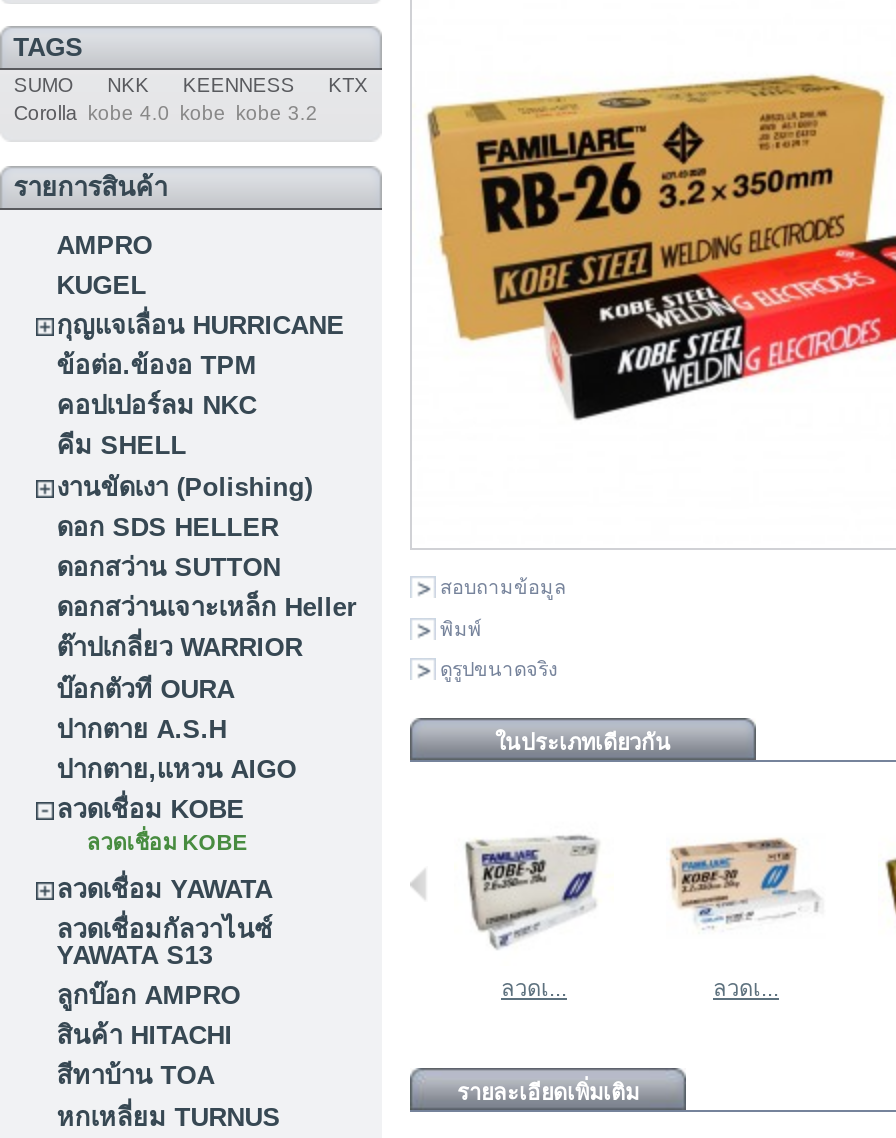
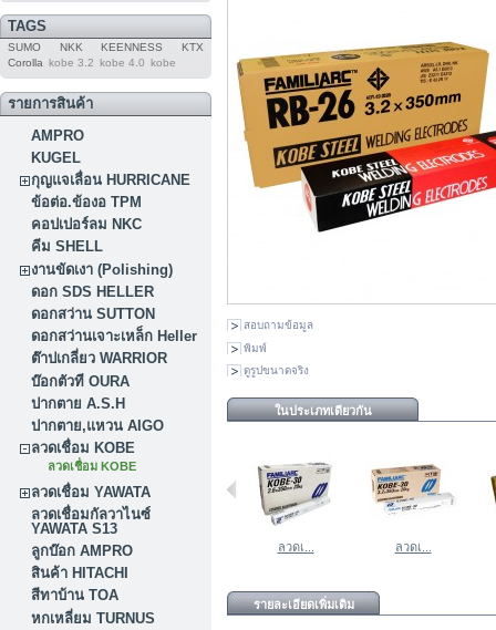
[14,103,318,125] Corolla kobe 4.0 kobe kobe 3.2 -> [8,57,176,69] Corolla kobe 3.2 kobe 4.0 kobe

